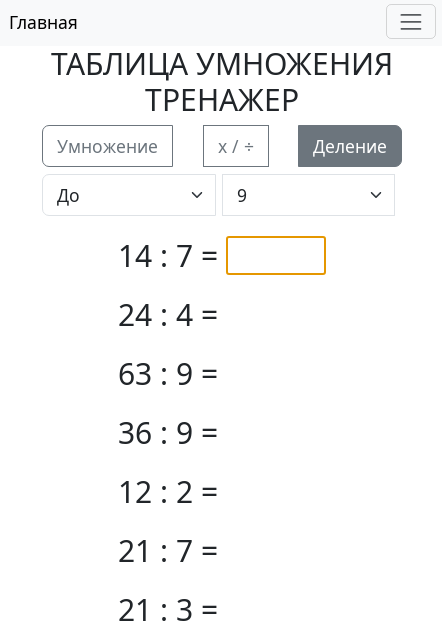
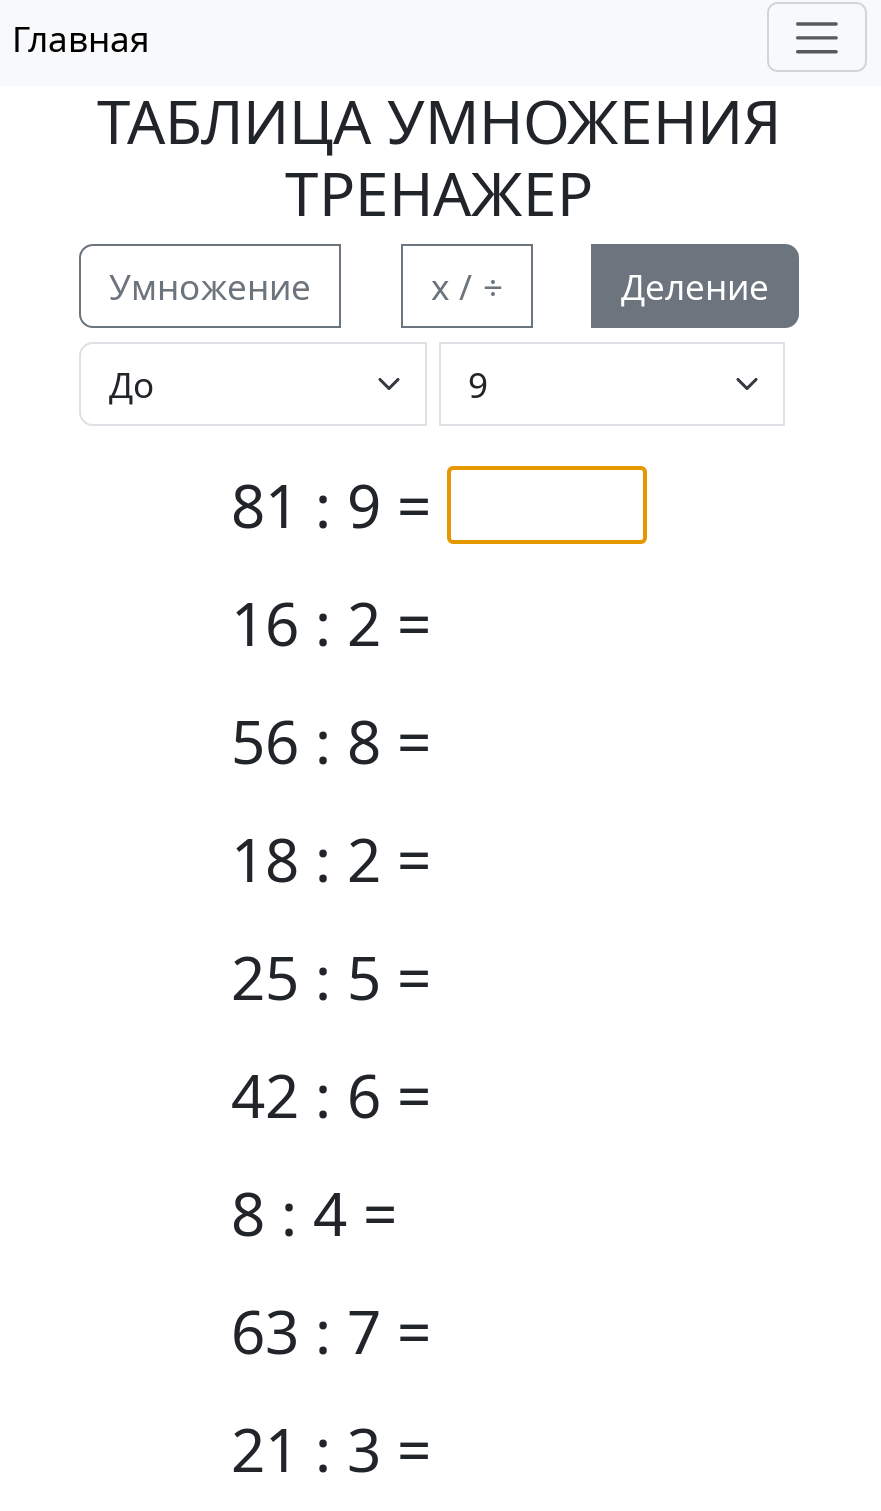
[118,235,226,571] 14 : 7 = | 24 : 4 = | 63 : 9 = | 36 : 9 = | 12 : 2 = | 21 : 7 = -> [231,464,447,1372] 81 : 9 = | 16 : 2 = | 56 : 8 = | 18 : 2 = | 25 : 5 = | 42 : 6 = | 8 : 4 = | 63 : 7 =

